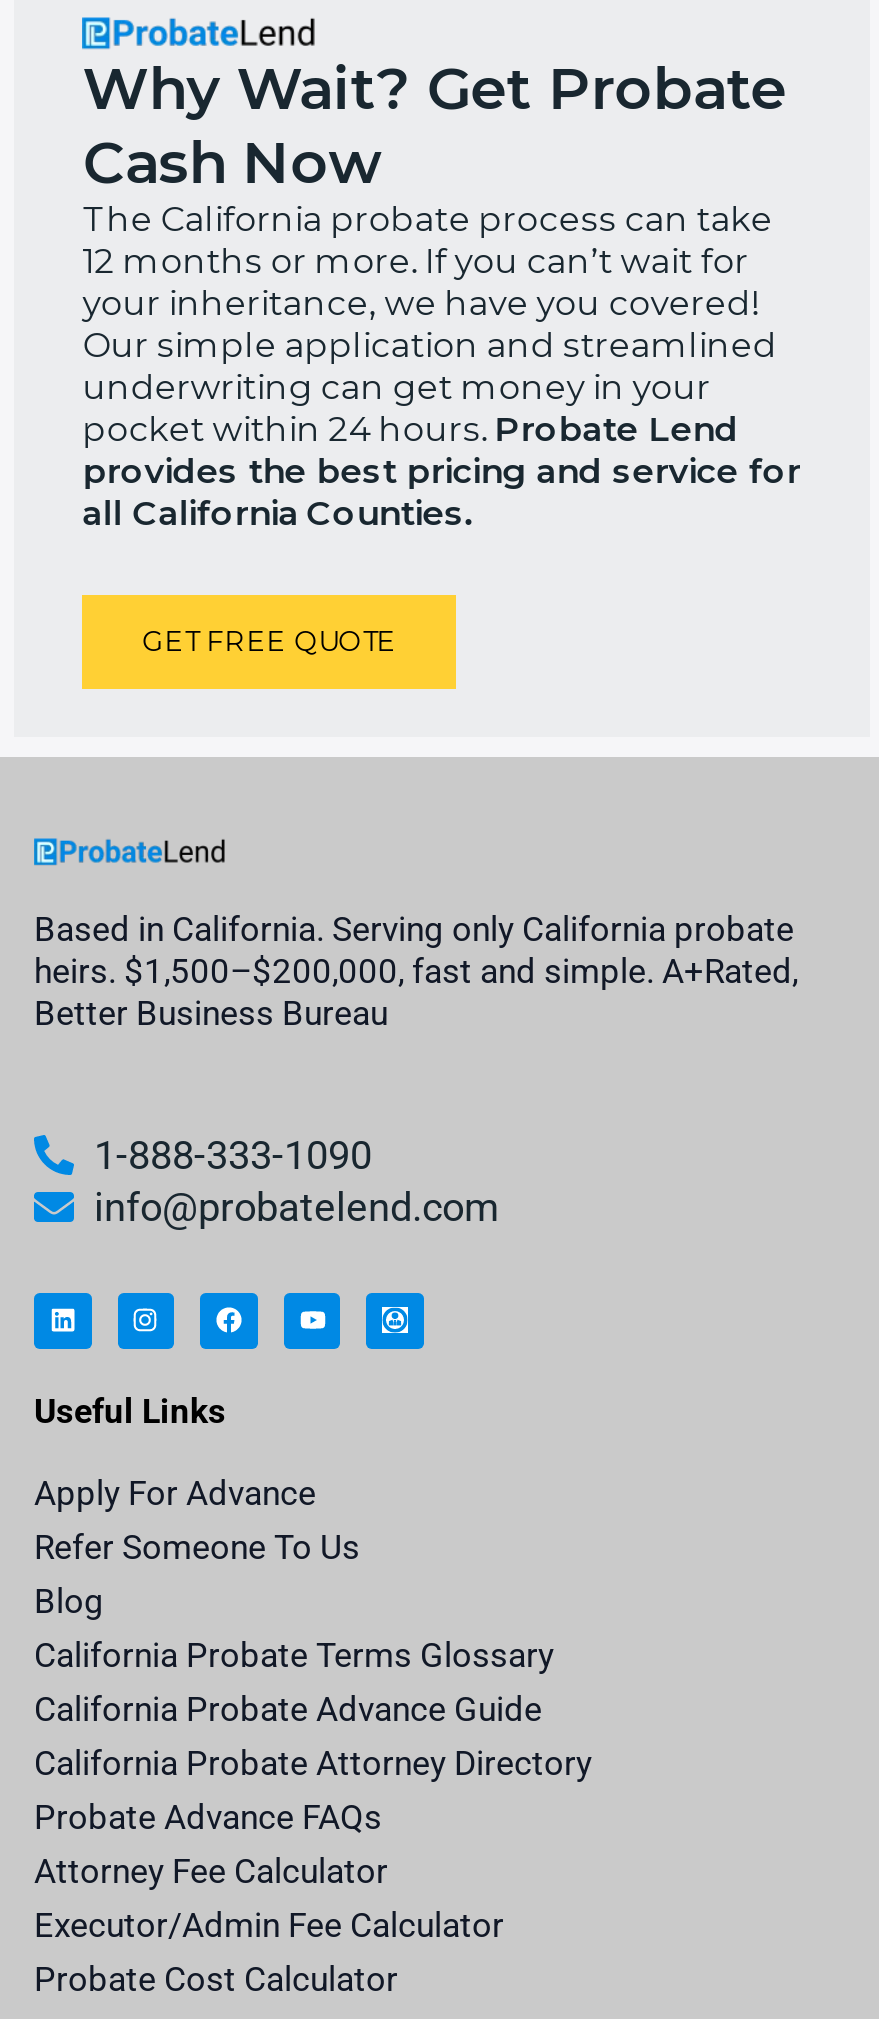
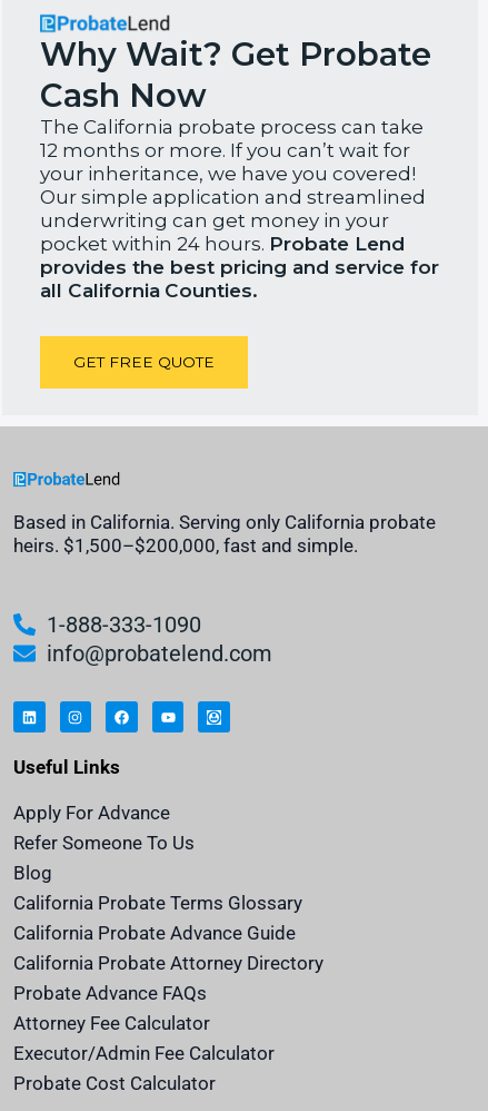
[34,951,798,1033] heirs. $1,500–$200,000, fast and simple. A+Rated, | Better Business Bureau -> [13,534,358,557] heirs. $1,500–$200,000, fast and simple.

